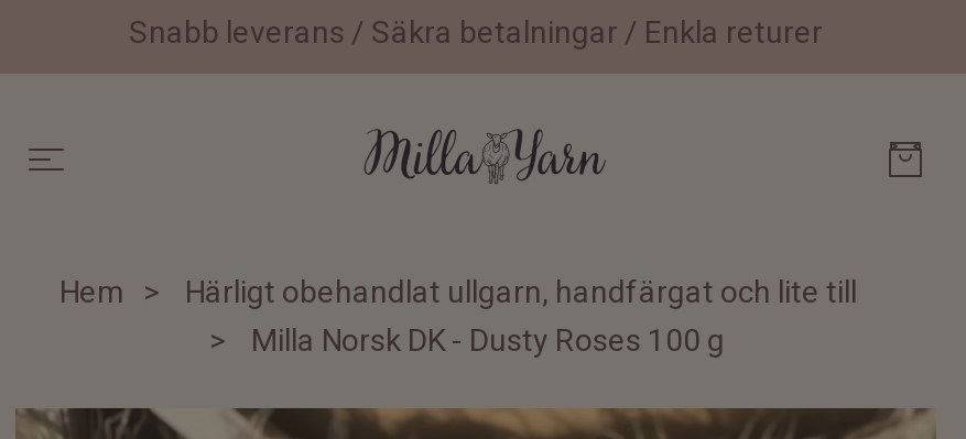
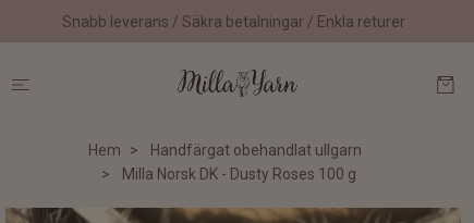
[185,274,857,309] Härligt obehandlat ullgarn, handfärgat och lite till -> [150,141,361,159] Handfärgat obehandlat ullgarn

